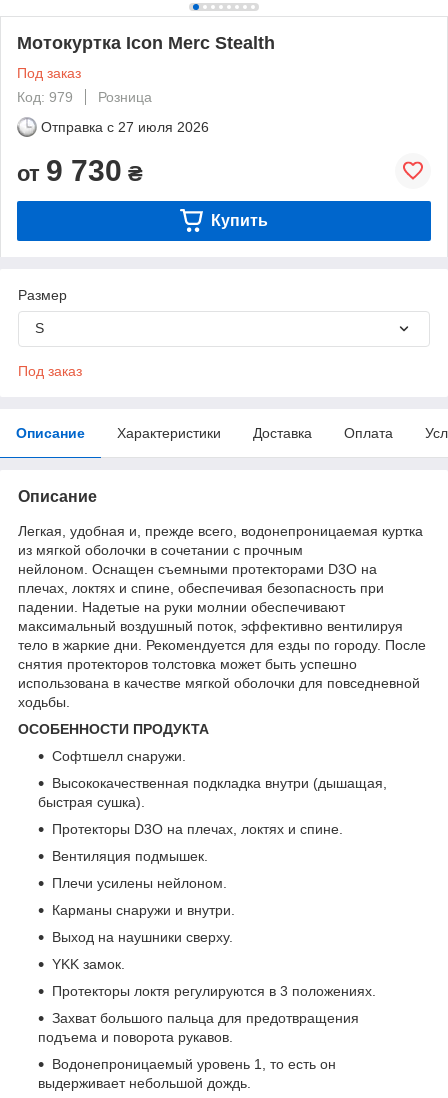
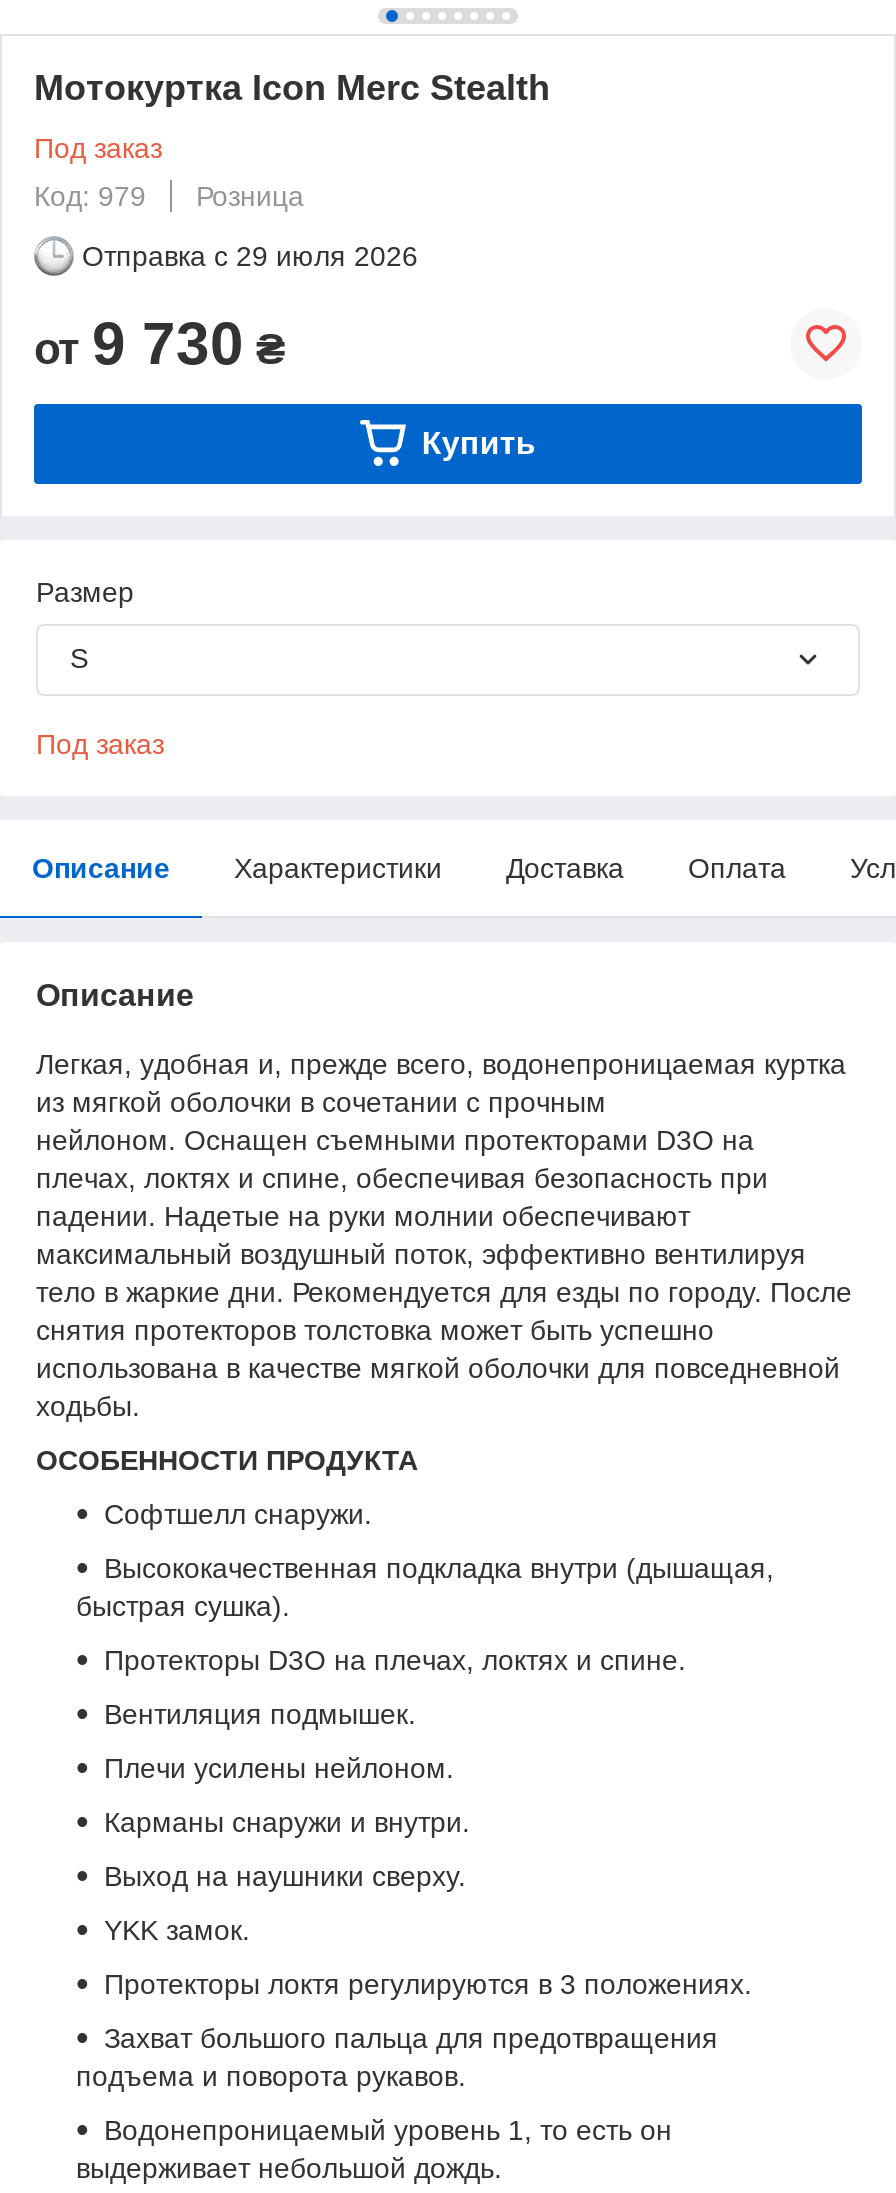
[41,119,209,135] Отправка с 27 июля 2026 -> [82,240,418,272] Отправка с 29 июля 2026

